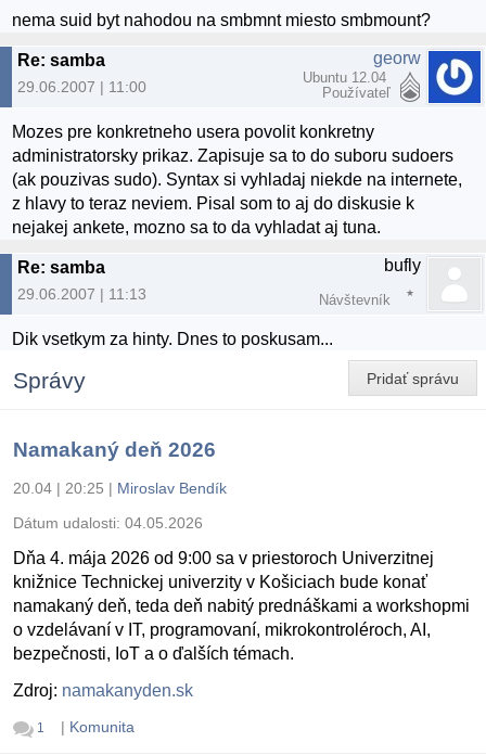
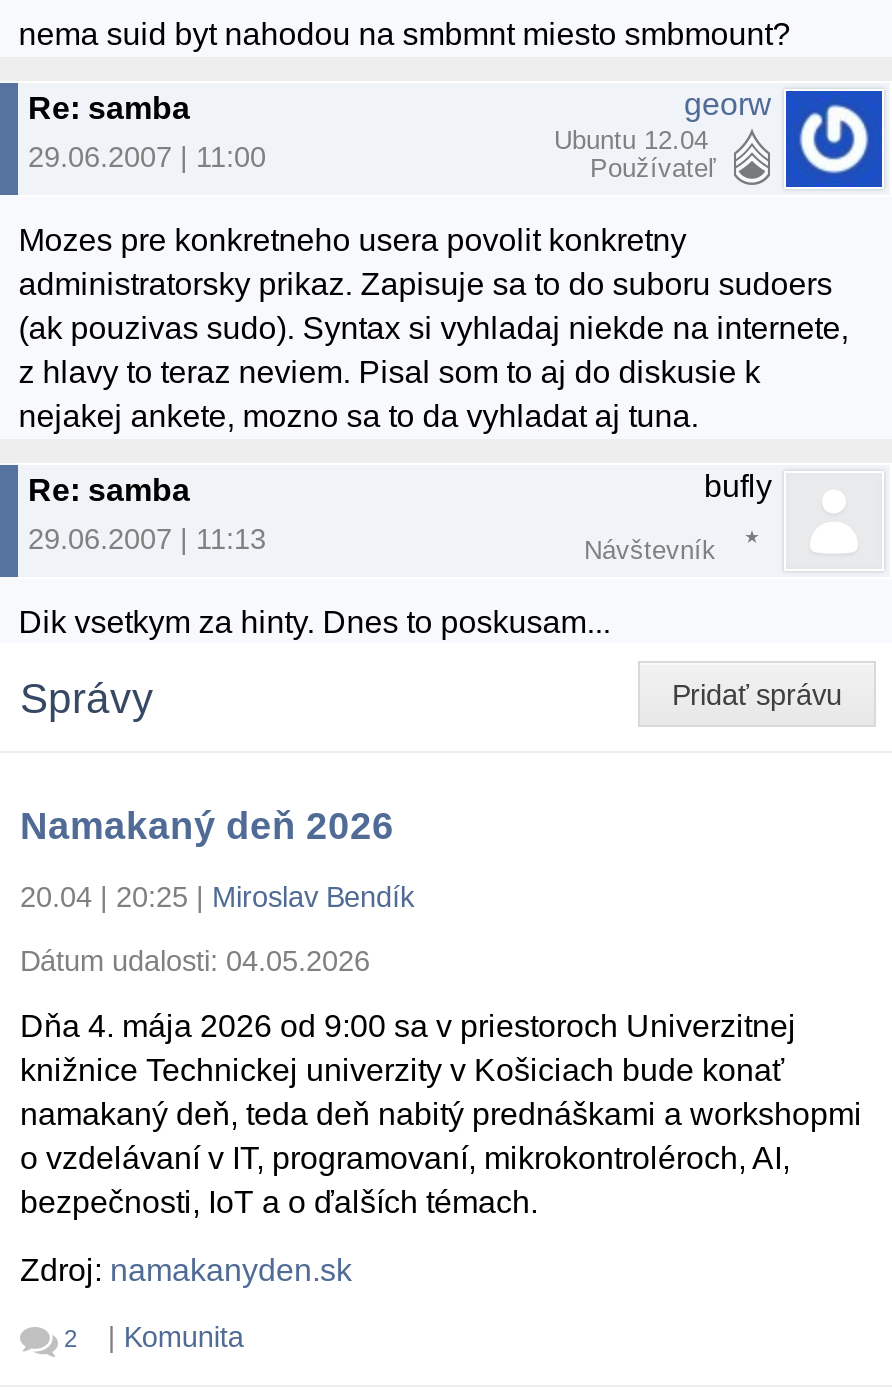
[37,721,44,736] 1 -> [64,1326,78,1354] 2

